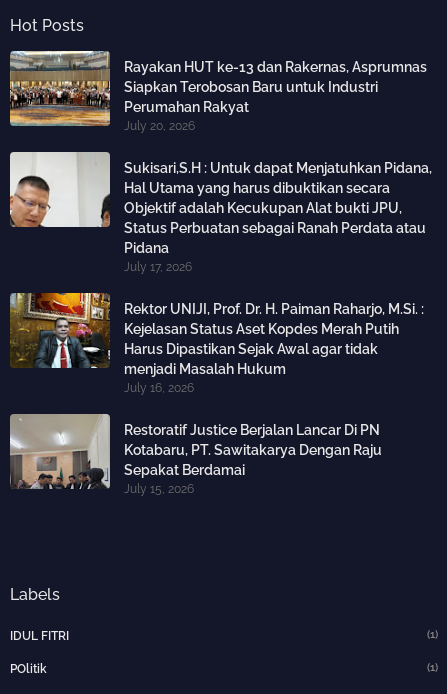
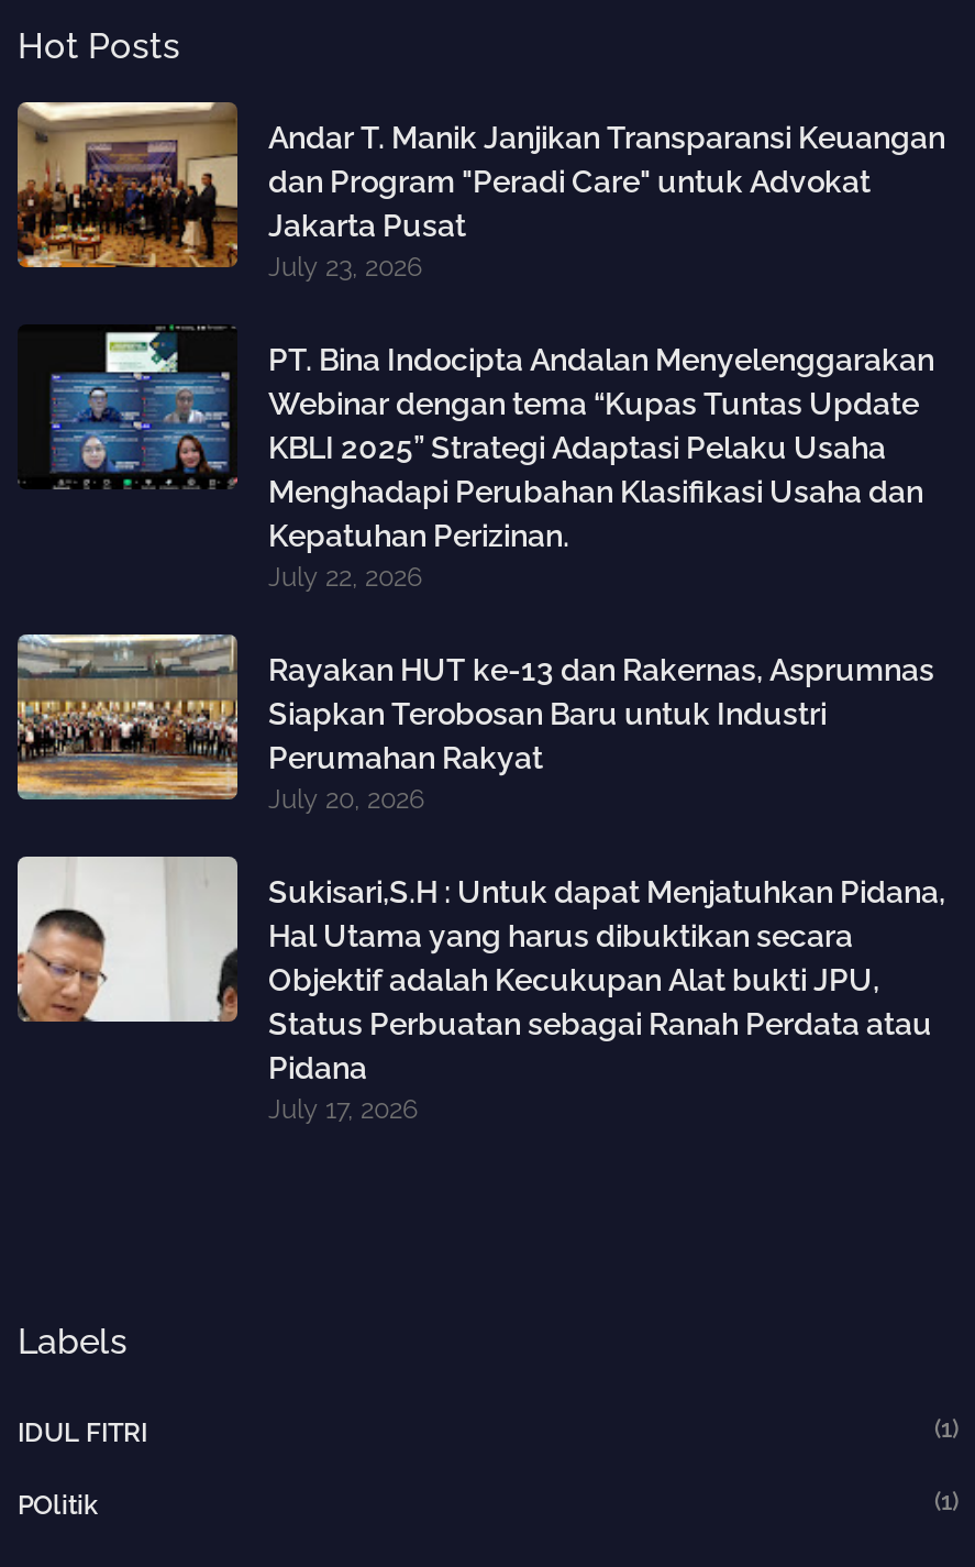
none -> [18,100,945,593] [image] | Andar T. Manik Janjikan Transparansi Keuangan | dan Program "Peradi Care" untuk Advokat | Jakarta Pusat | July 23, 2026 | PT. Bina Indocipta Andalan Menyelenggarakan | Webinar dengan tema “Kupas Tuntas Update | KBLI 2025” Strategi Adaptasi Pelaku Usaha | Menghadapi Perubahan Klasifikasi Usaha dan | Kepatuhan Perizinan. | July 22, 2026
none -> [20,324,235,489] [image]
moved [8,49,432,274] -> [13,630,945,1125]: [image] | Rayakan HUT ke-13 dan Rakernas, Asprumnas | Siapkan Terobosan Baru untuk Industri | ... | Pidana | July 17, 2026
[10,292,424,496] [image] | Rektor UNIJI, Prof. Dr. H. Paiman Raharjo, M.Si. : | Kejelasan Status Aset Kopdes Merah Putih | Harus Dipastikan Sejak Awal agar tidak | menjadi Masalah Hukum | July 16, 2026 | Restoratif Justice Berjalan Lancar Di PN | Kotabaru, PT. Sawitakarya Dengan Raju | Sepakat Berdamai | July 15, 2026 -> none
[9,413,110,490] [image] -> none

